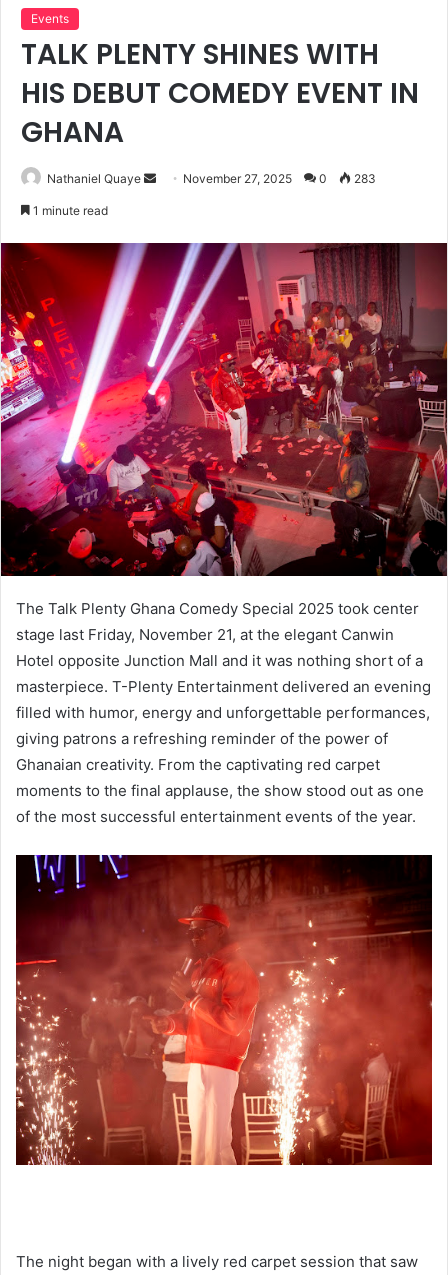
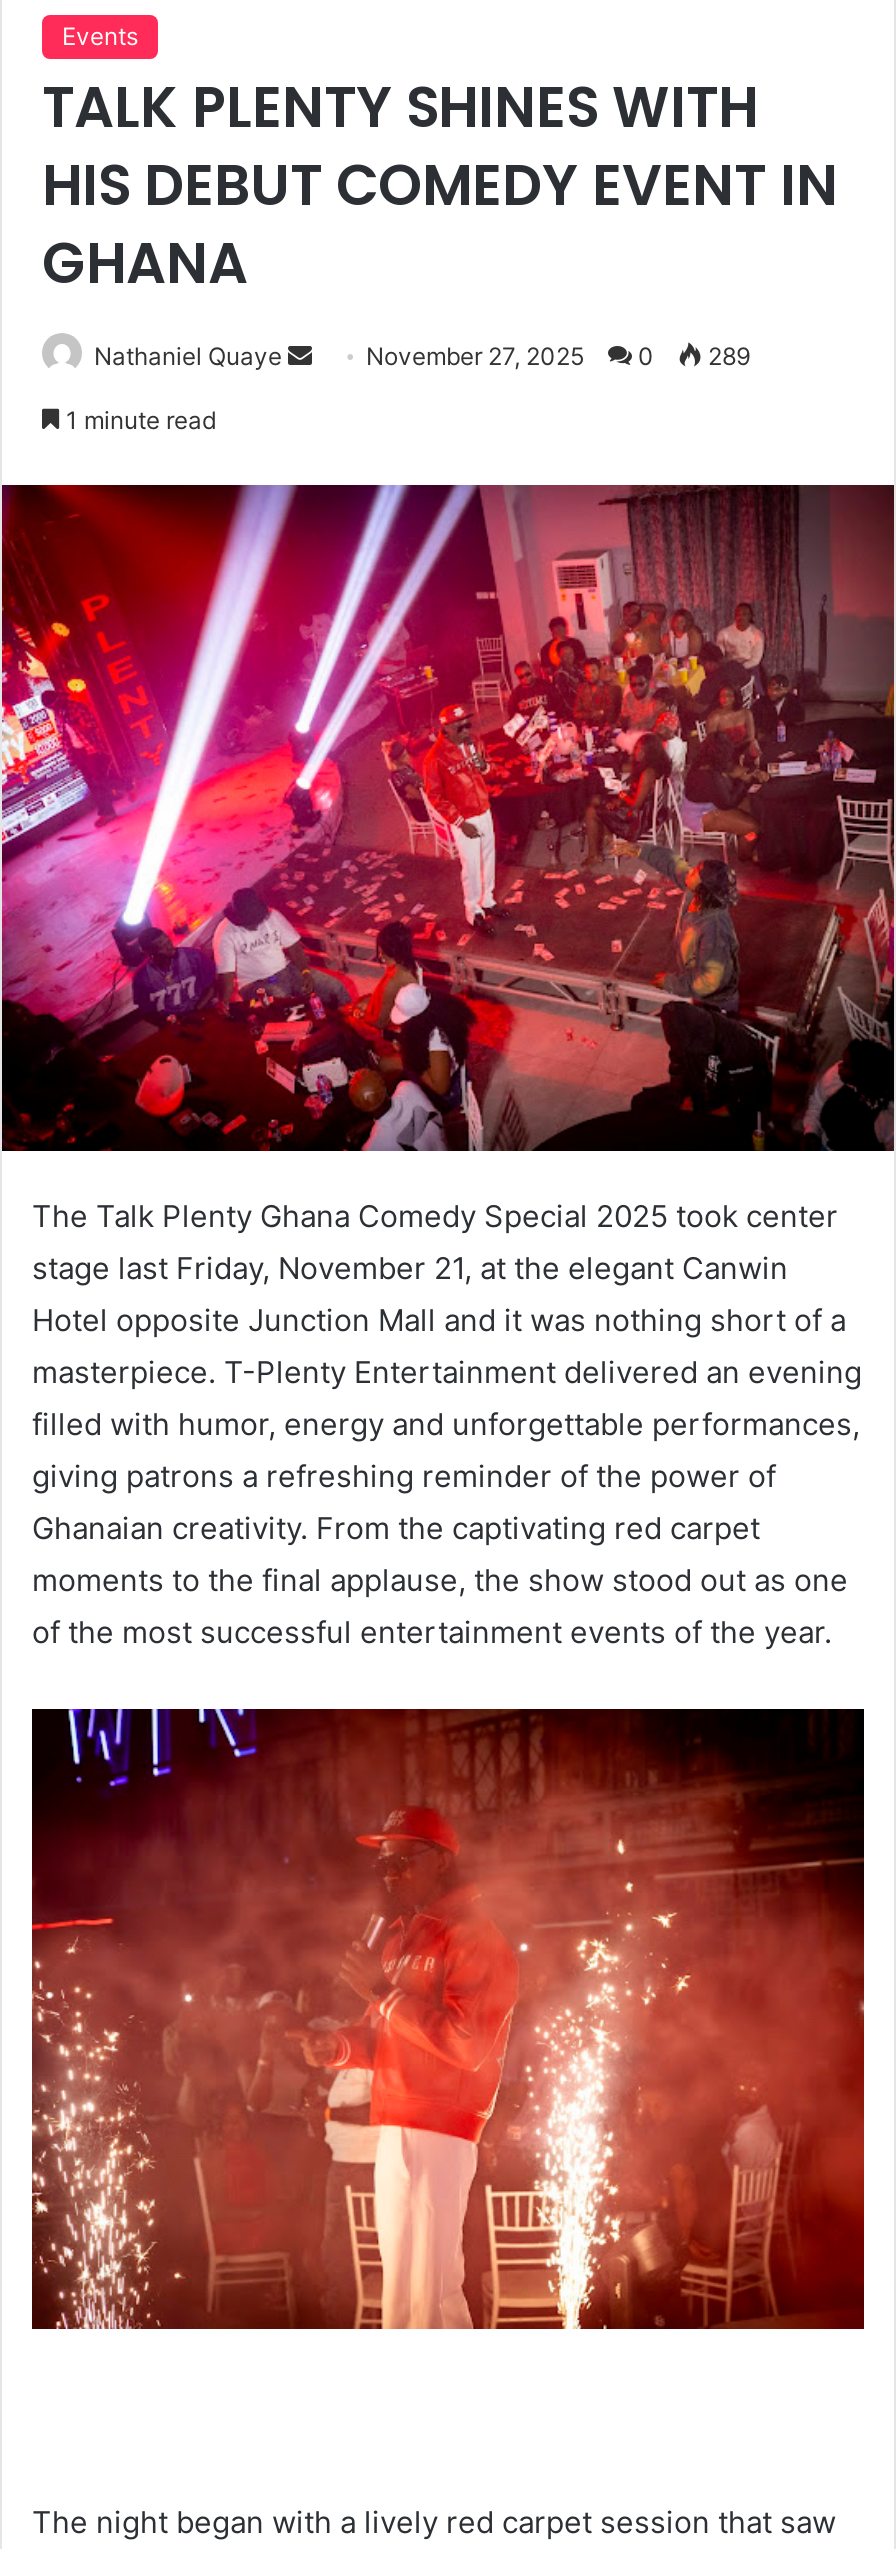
[351,171,376,186] 283 -> [702,341,750,371] 289

